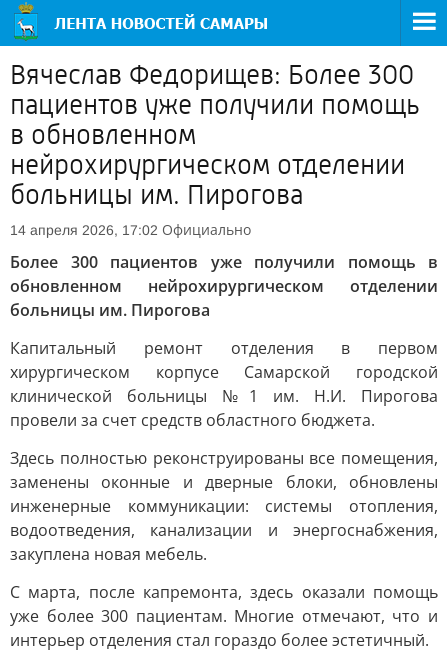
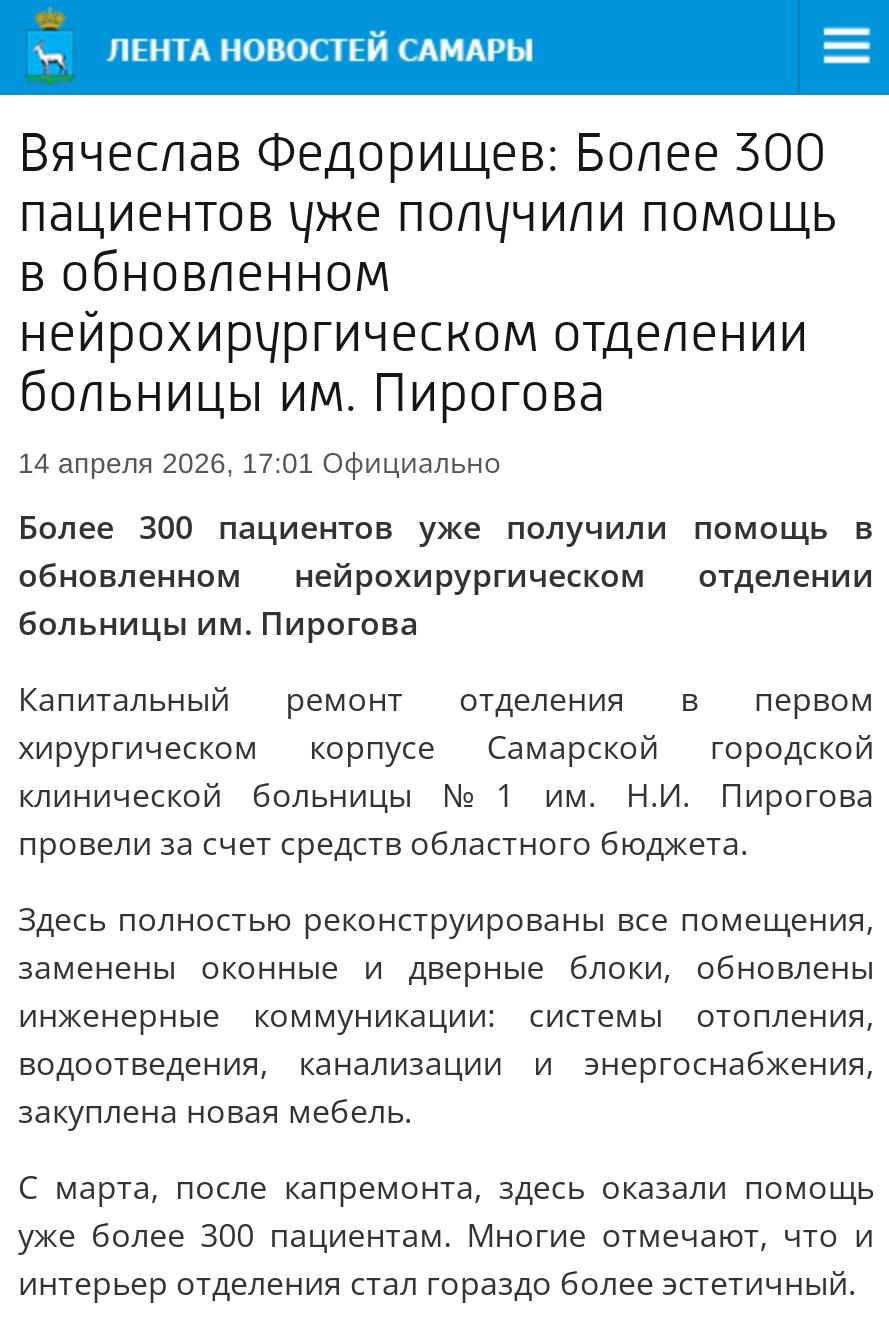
[10,220,251,239] 14 апреля 2026, 17:02 Официально -> [18,443,500,481] 14 апреля 2026, 17:01 Официально

